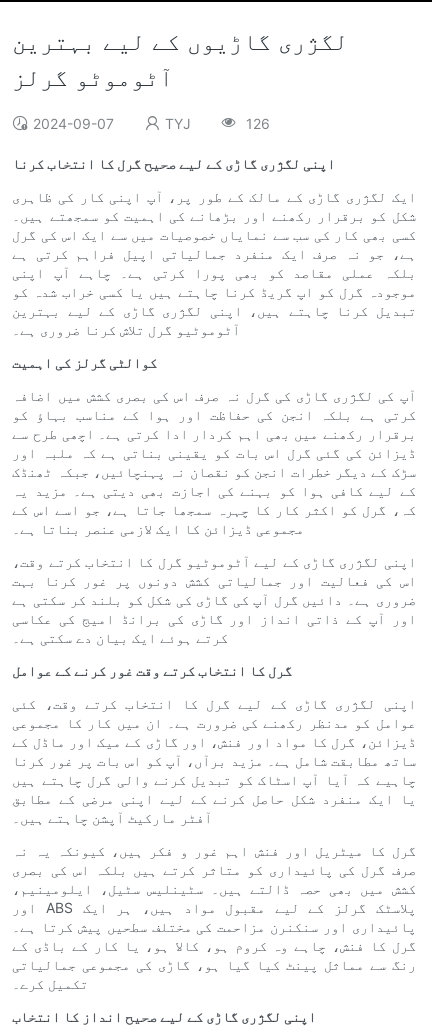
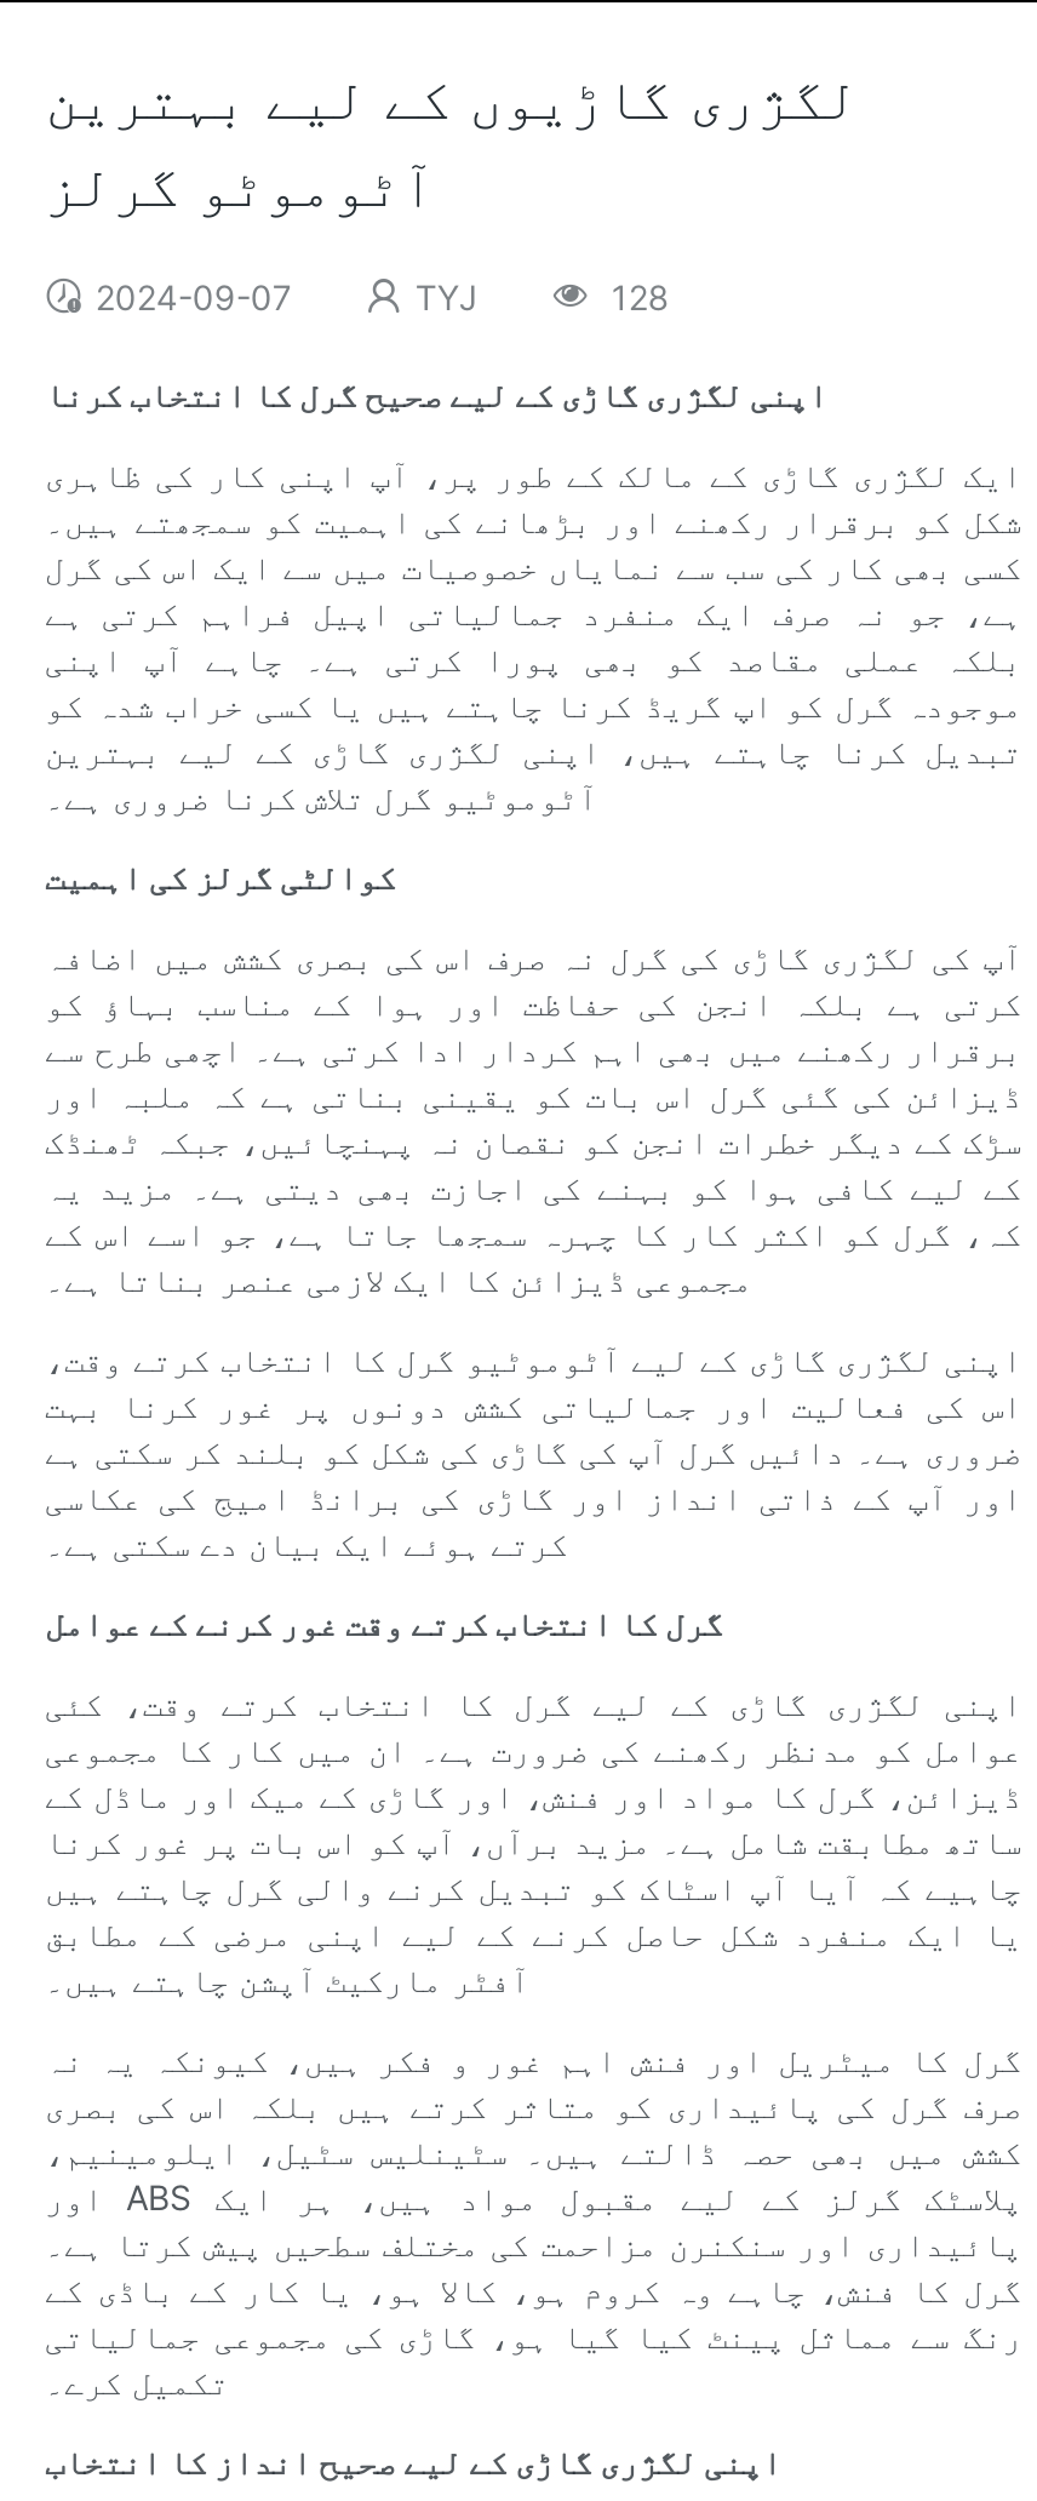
[246,115,270,132] 126 -> [612,277,670,318] 128

